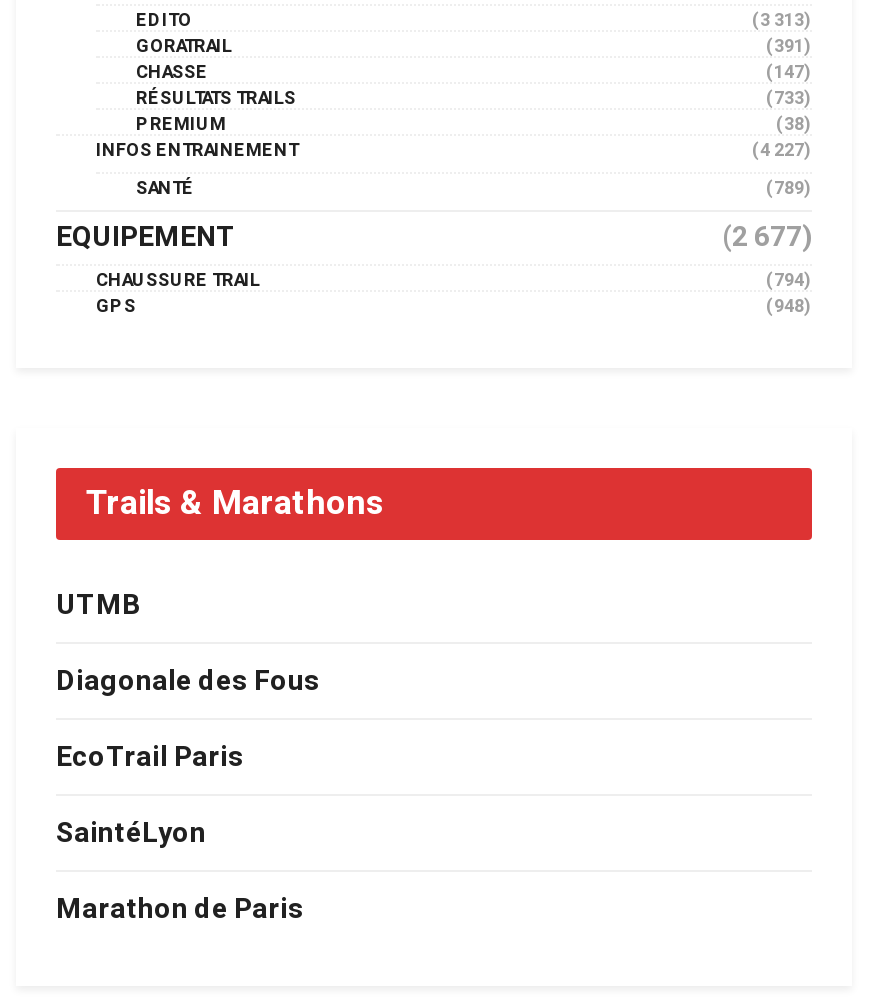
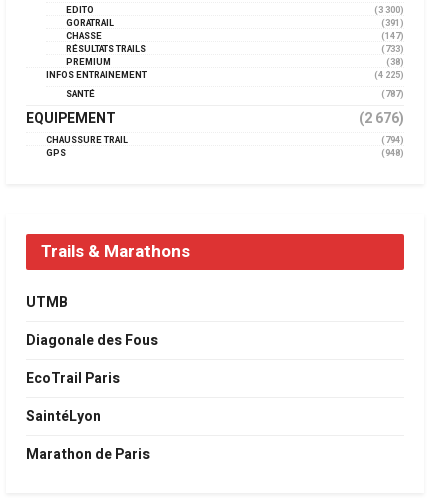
[752,8,812,34] (3 313) -> [374,4,404,17] (3 300)
[752,138,812,164] (4 227) -> [374,69,404,82] (4 225)
[766,176,812,202] (789) -> [381,88,404,101] (787)
[722,216,812,258] (2 677) -> [359,108,404,129] (2 676)

